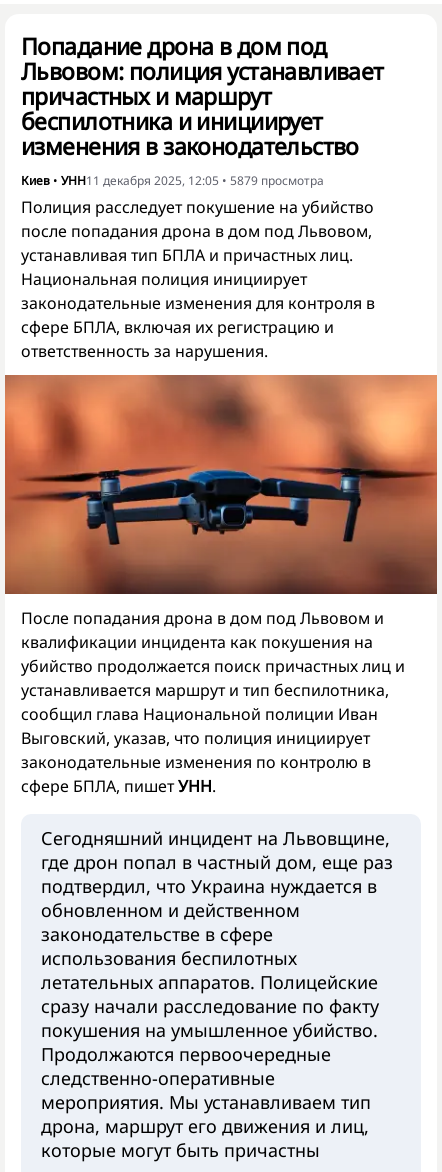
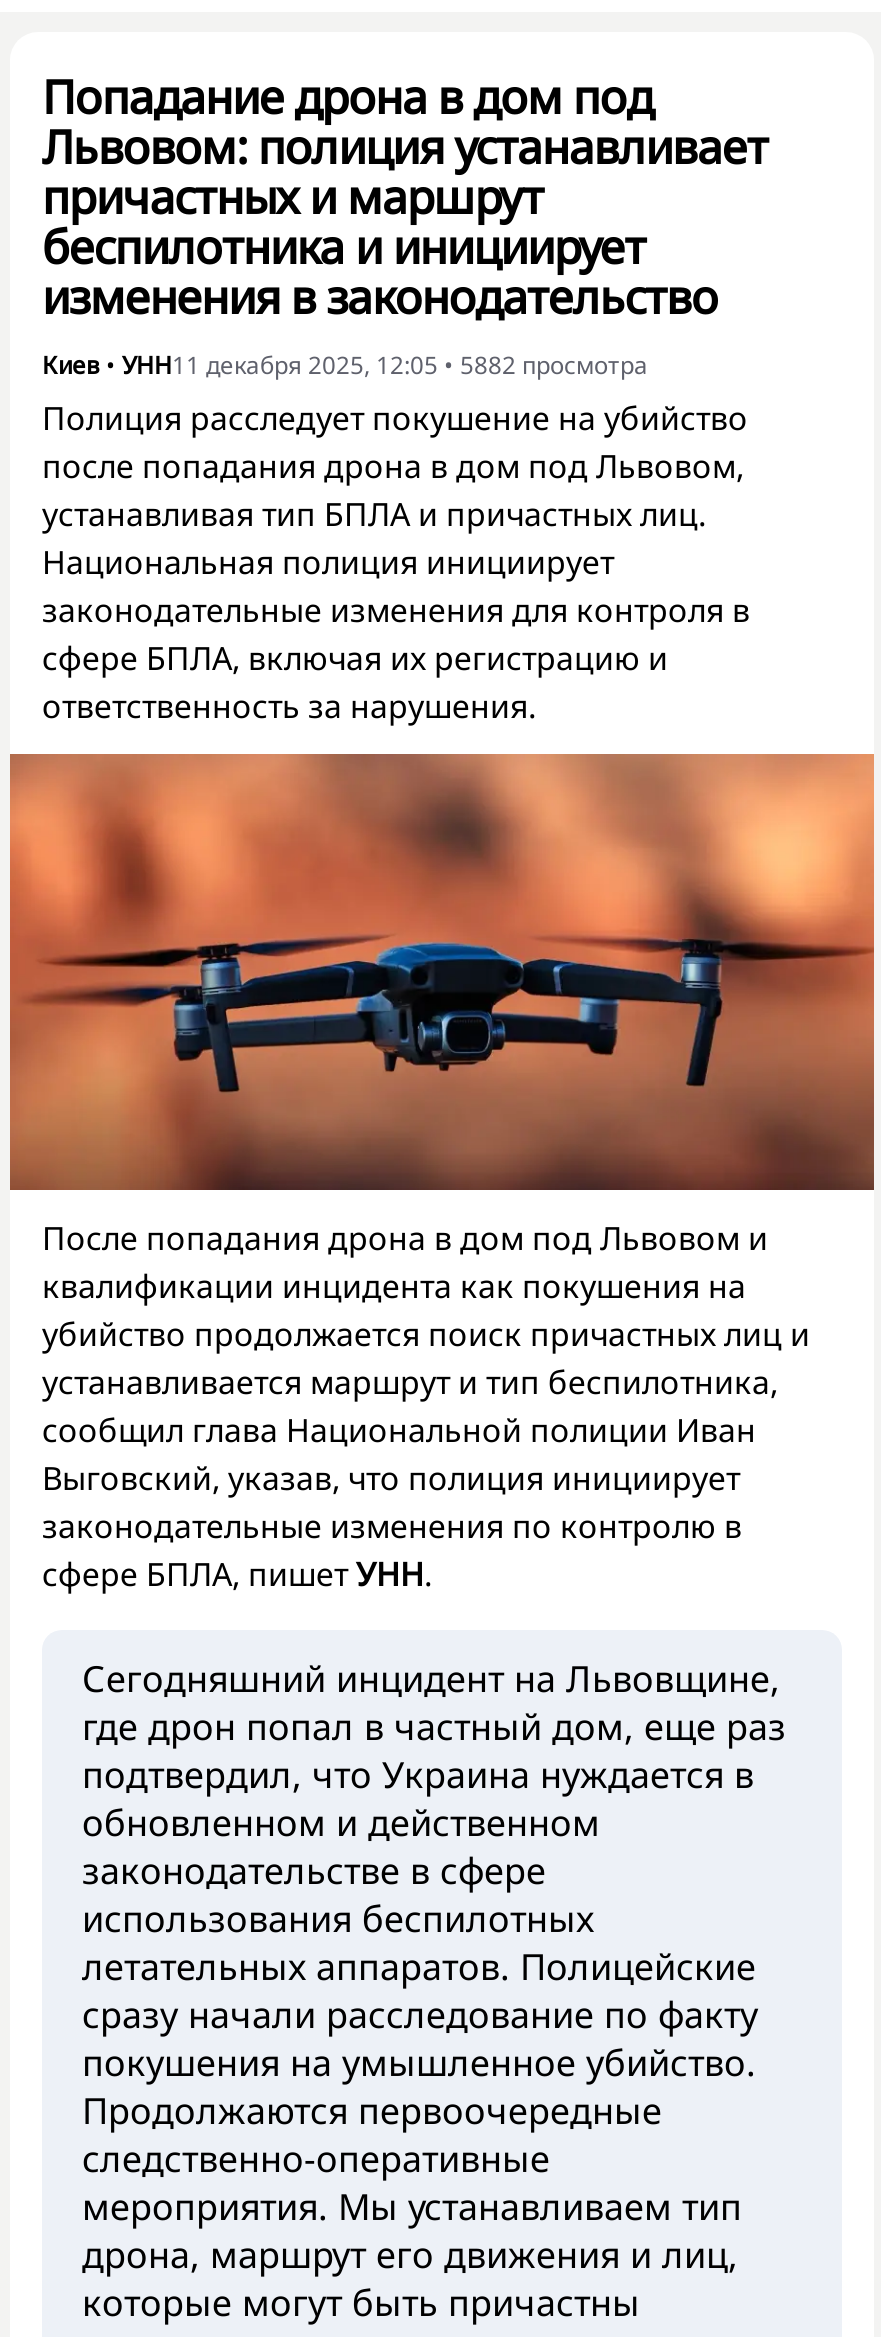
[21,172,324,189] Киев • УНН 11 декабря 2025, 12:05 • 5879 просмотра -> [42,348,648,382] Киев • УНН 11 декабря 2025, 12:05 • 5882 просмотра

